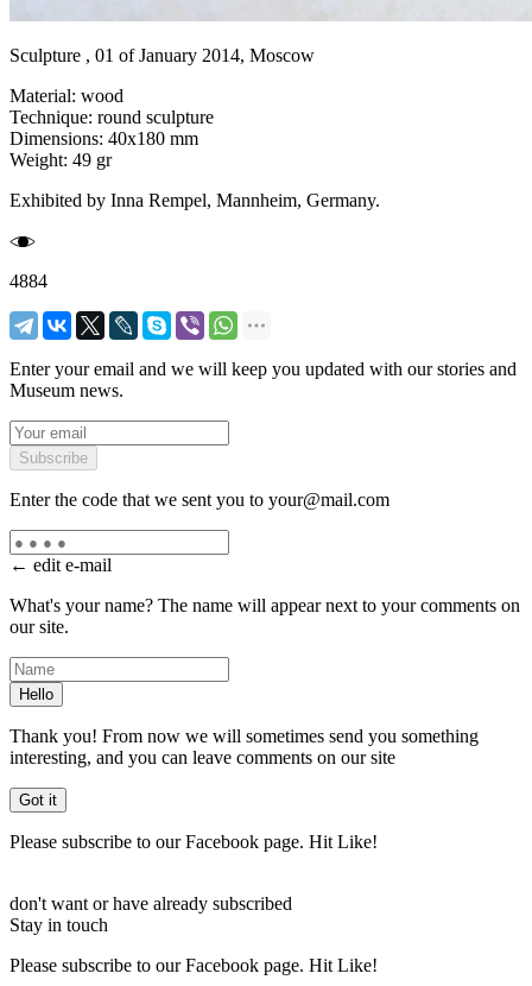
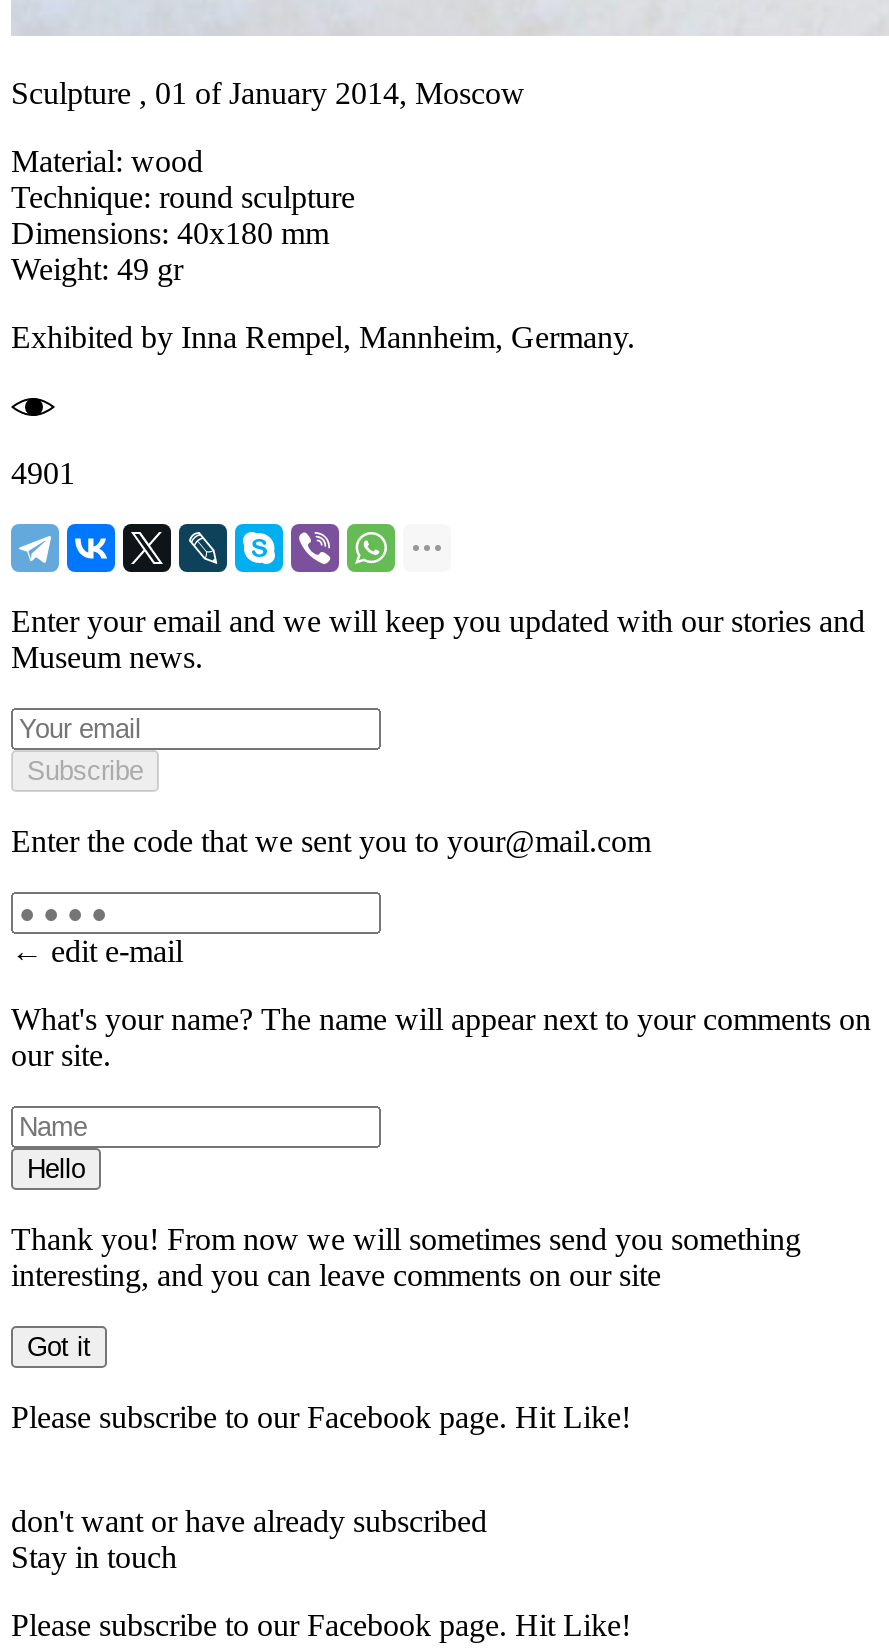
[9,271,47,291] 4884 -> [11,456,75,490] 4901

